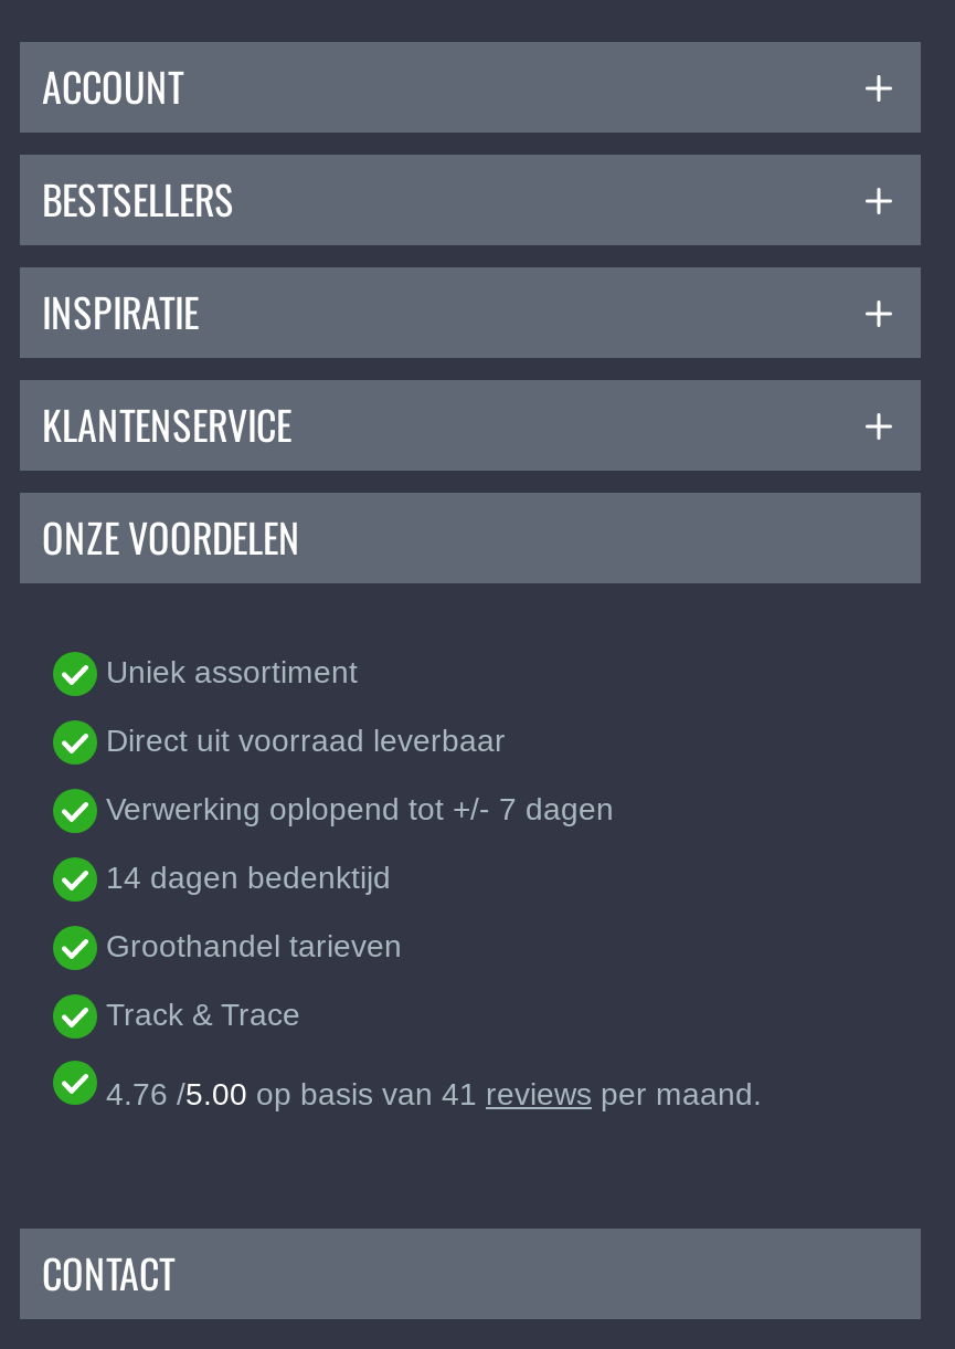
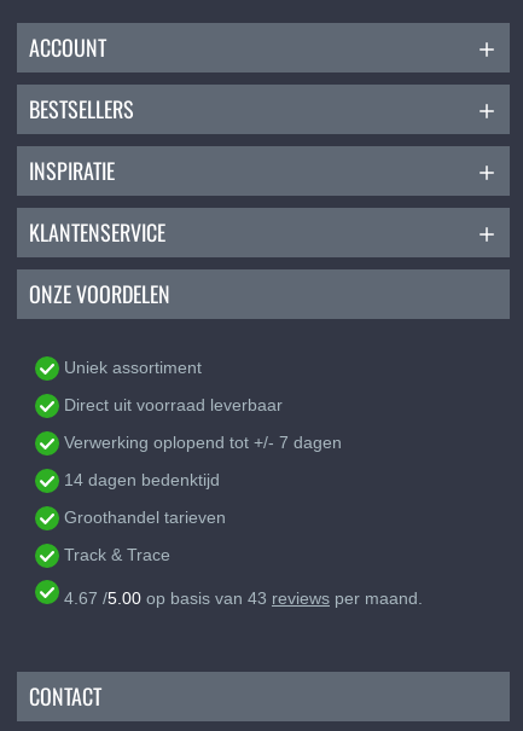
[106,1076,762,1111] 4.76 /5.00 op basis van 41 reviews per maand. -> [64,588,423,608] 4.67 /5.00 op basis van 43 reviews per maand.

